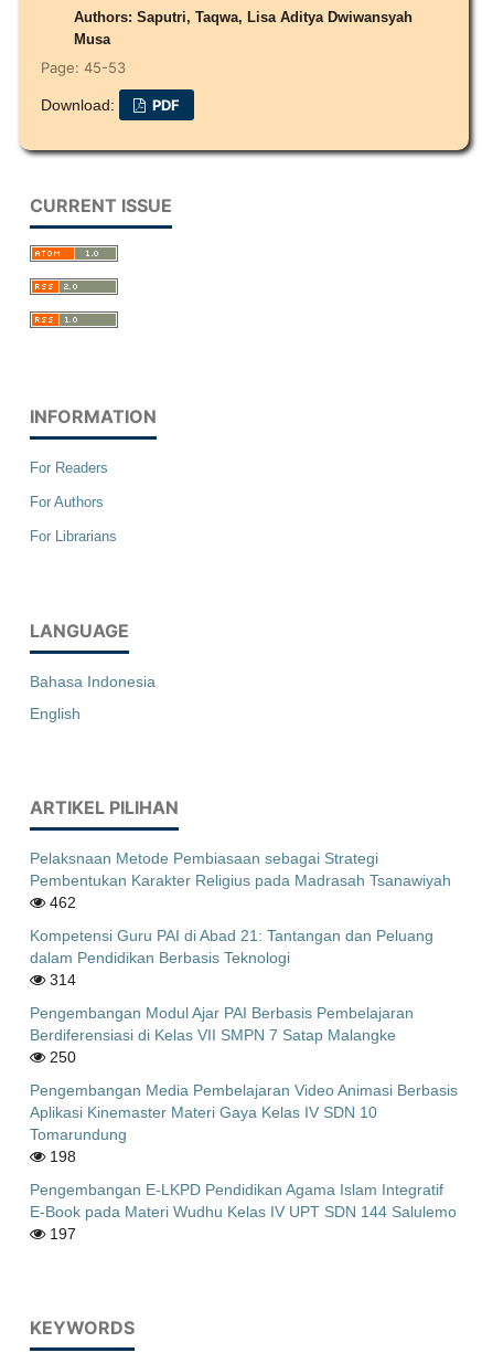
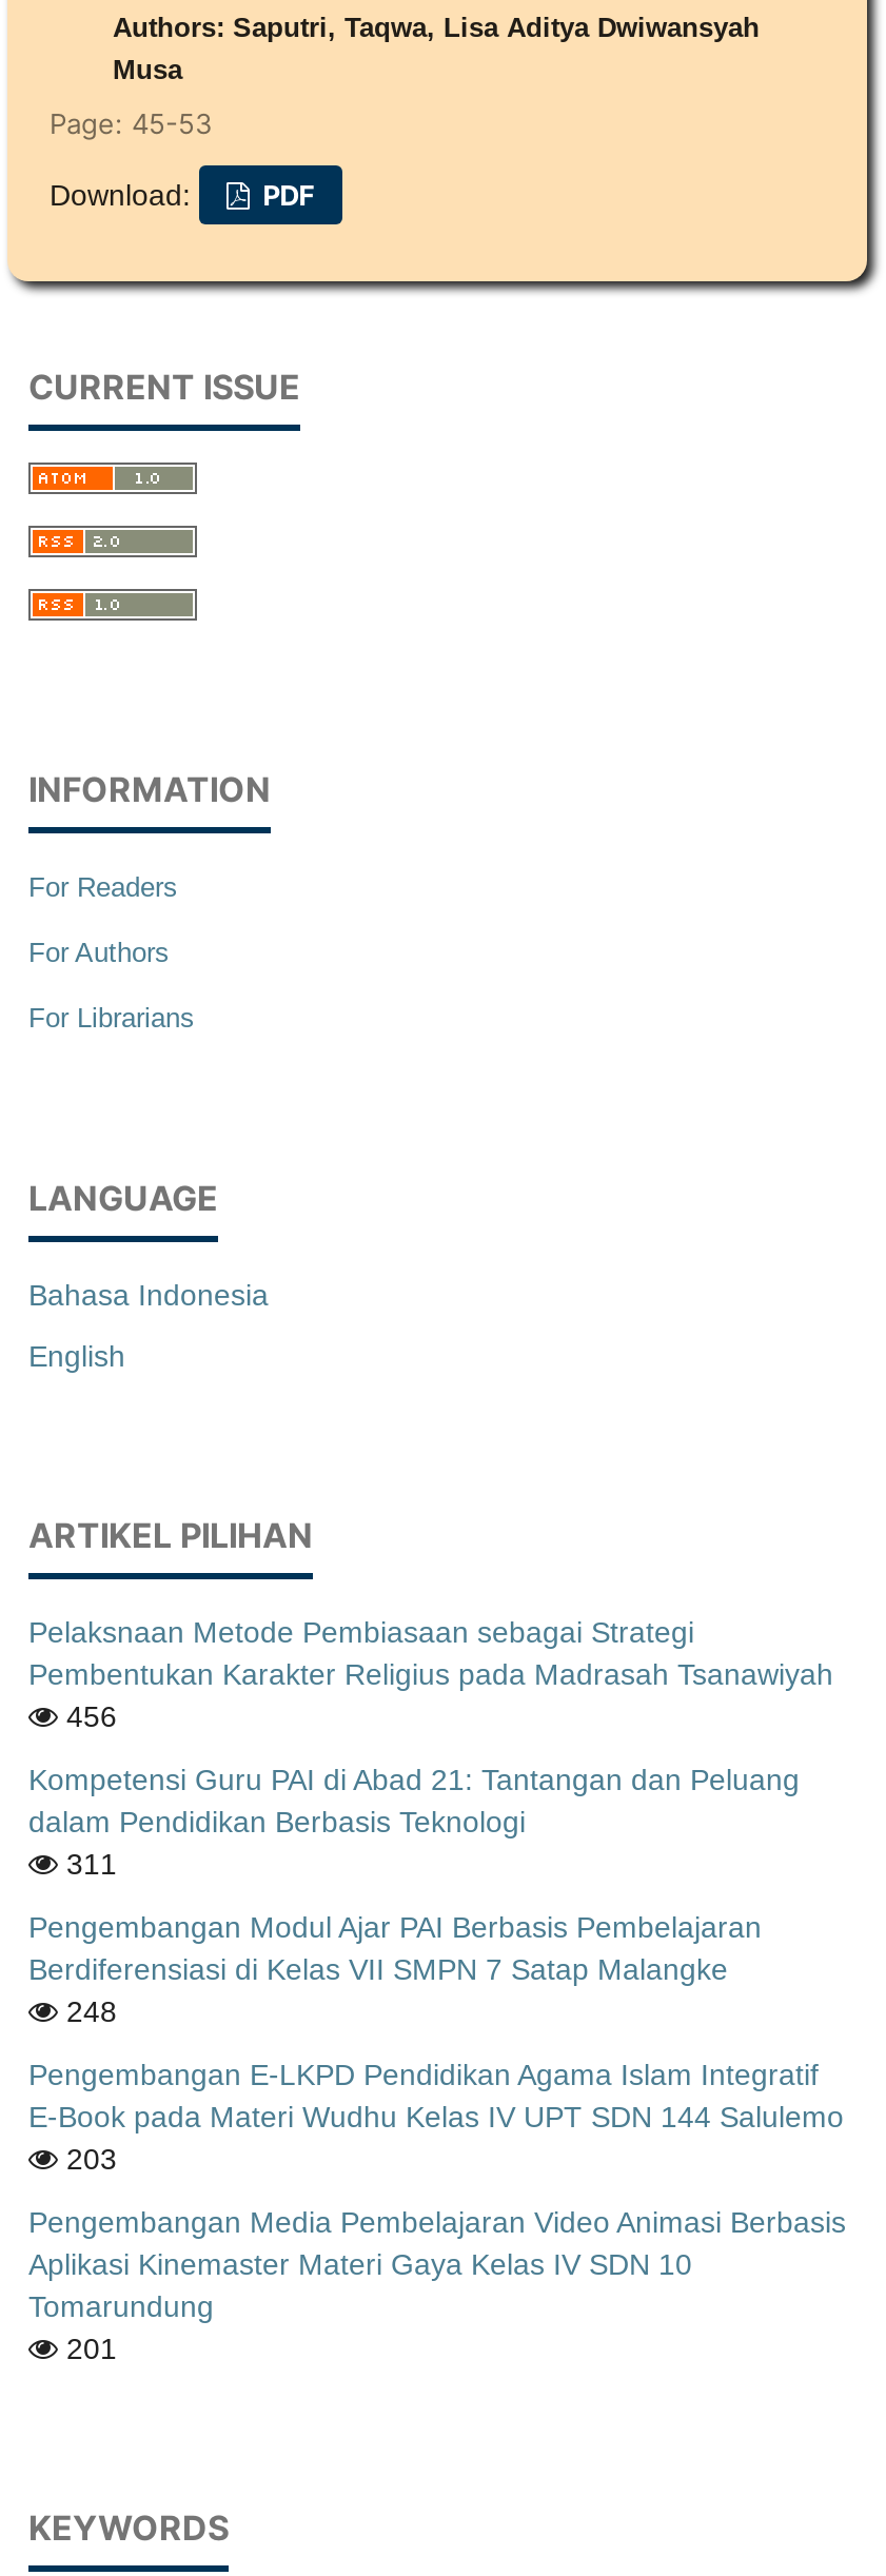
[45,894,76,912] 462 -> [58,1700,117,1734] 456
[45,971,76,989] 314 -> [58,1848,117,1881] 311
[45,1049,76,1066] 250 -> [58,1995,117,2176] 248 | 203
moved [30,1082,458,1143] -> [28,2206,846,2324]: Pengembangan Media Pembelajaran Video Animasi Berbasis | Aplikasi Kinemaster Materi Gaya Kelas IV SDN 10 | Tomarundung
[45,1148,76,1243] 198 | 197 -> [58,2332,117,2366] 201
moved [30,1181,457,1221] -> [28,2058,844,2134]: Pengembangan E-LKPD Pendidikan Agama Islam Integratif | E-Book pada Materi Wudhu Kelas IV UPT SDN 144 Salulemo

